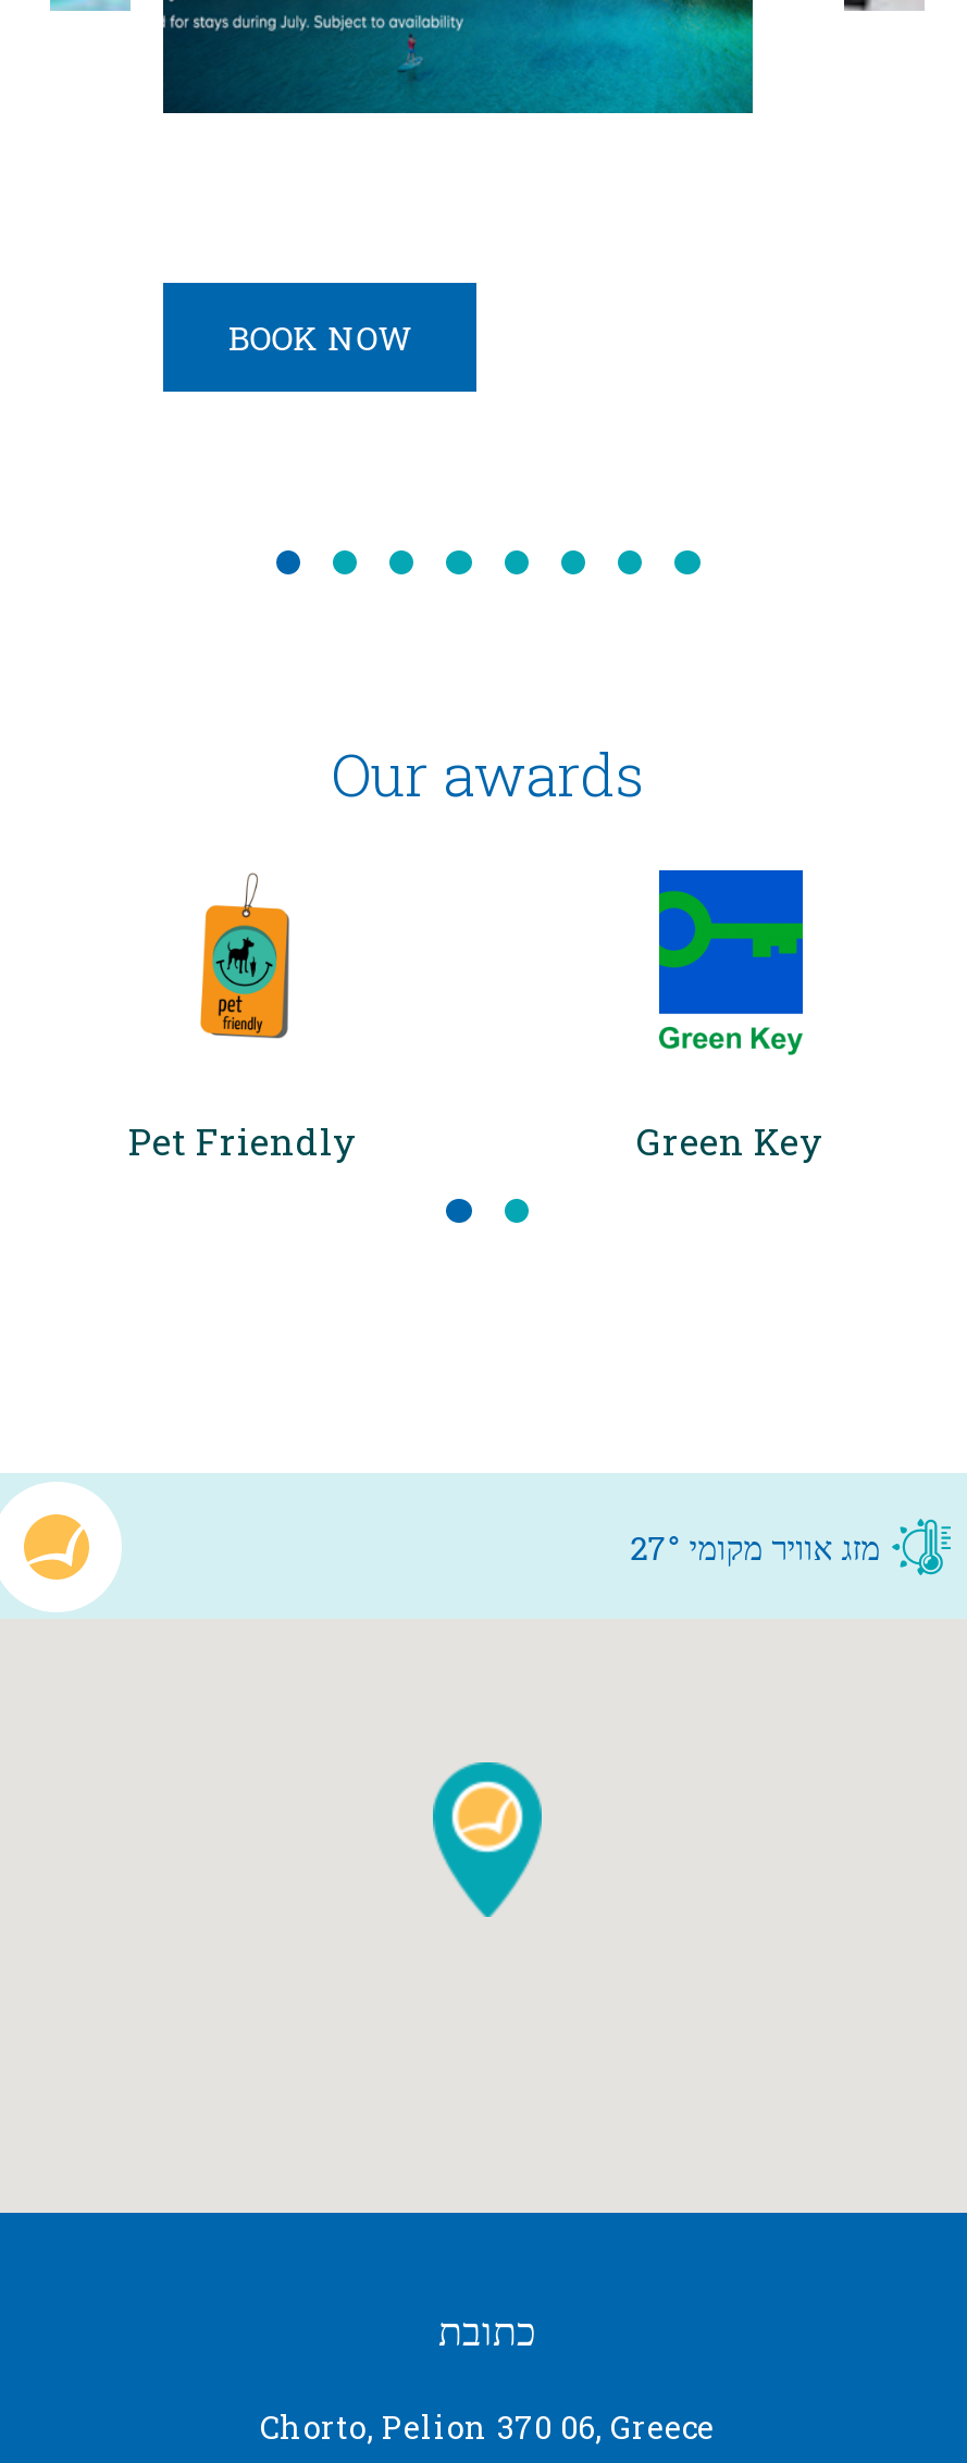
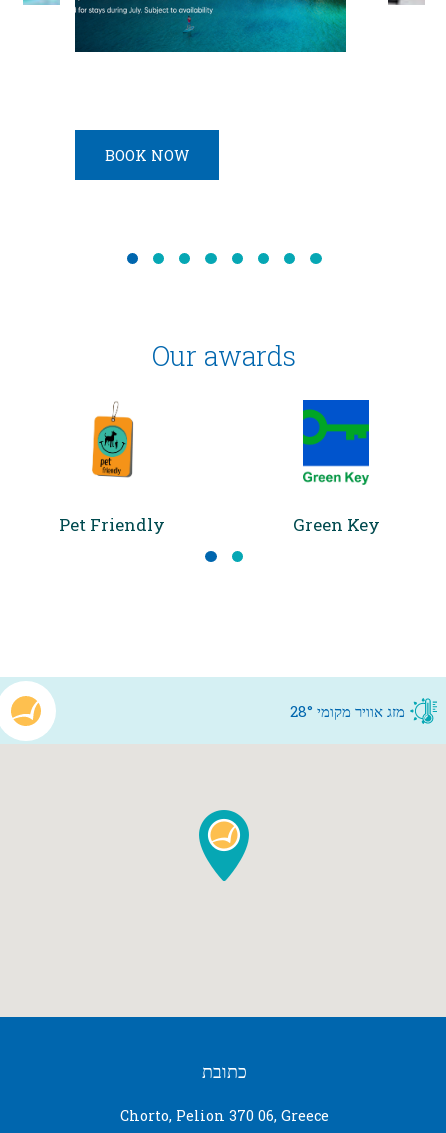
[630,1525,881,1568] מזג אוויר מקומי 27° -> [290,701,405,721] מזג אוויר מקומי 28°

